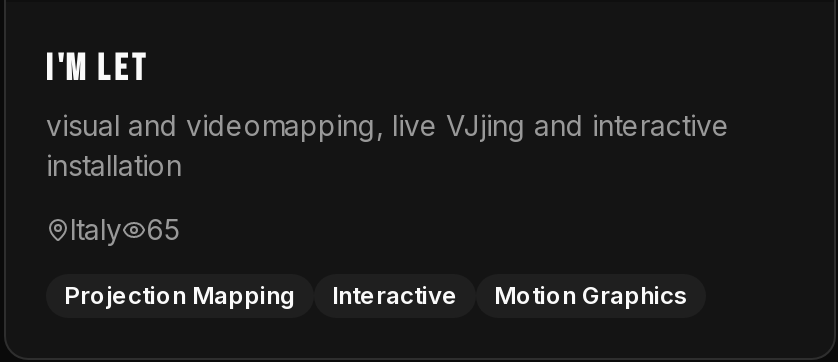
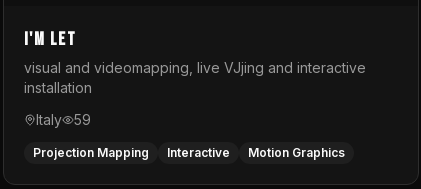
[70,212,180,246] Italy 65 -> [36,111,91,128] Italy 59

